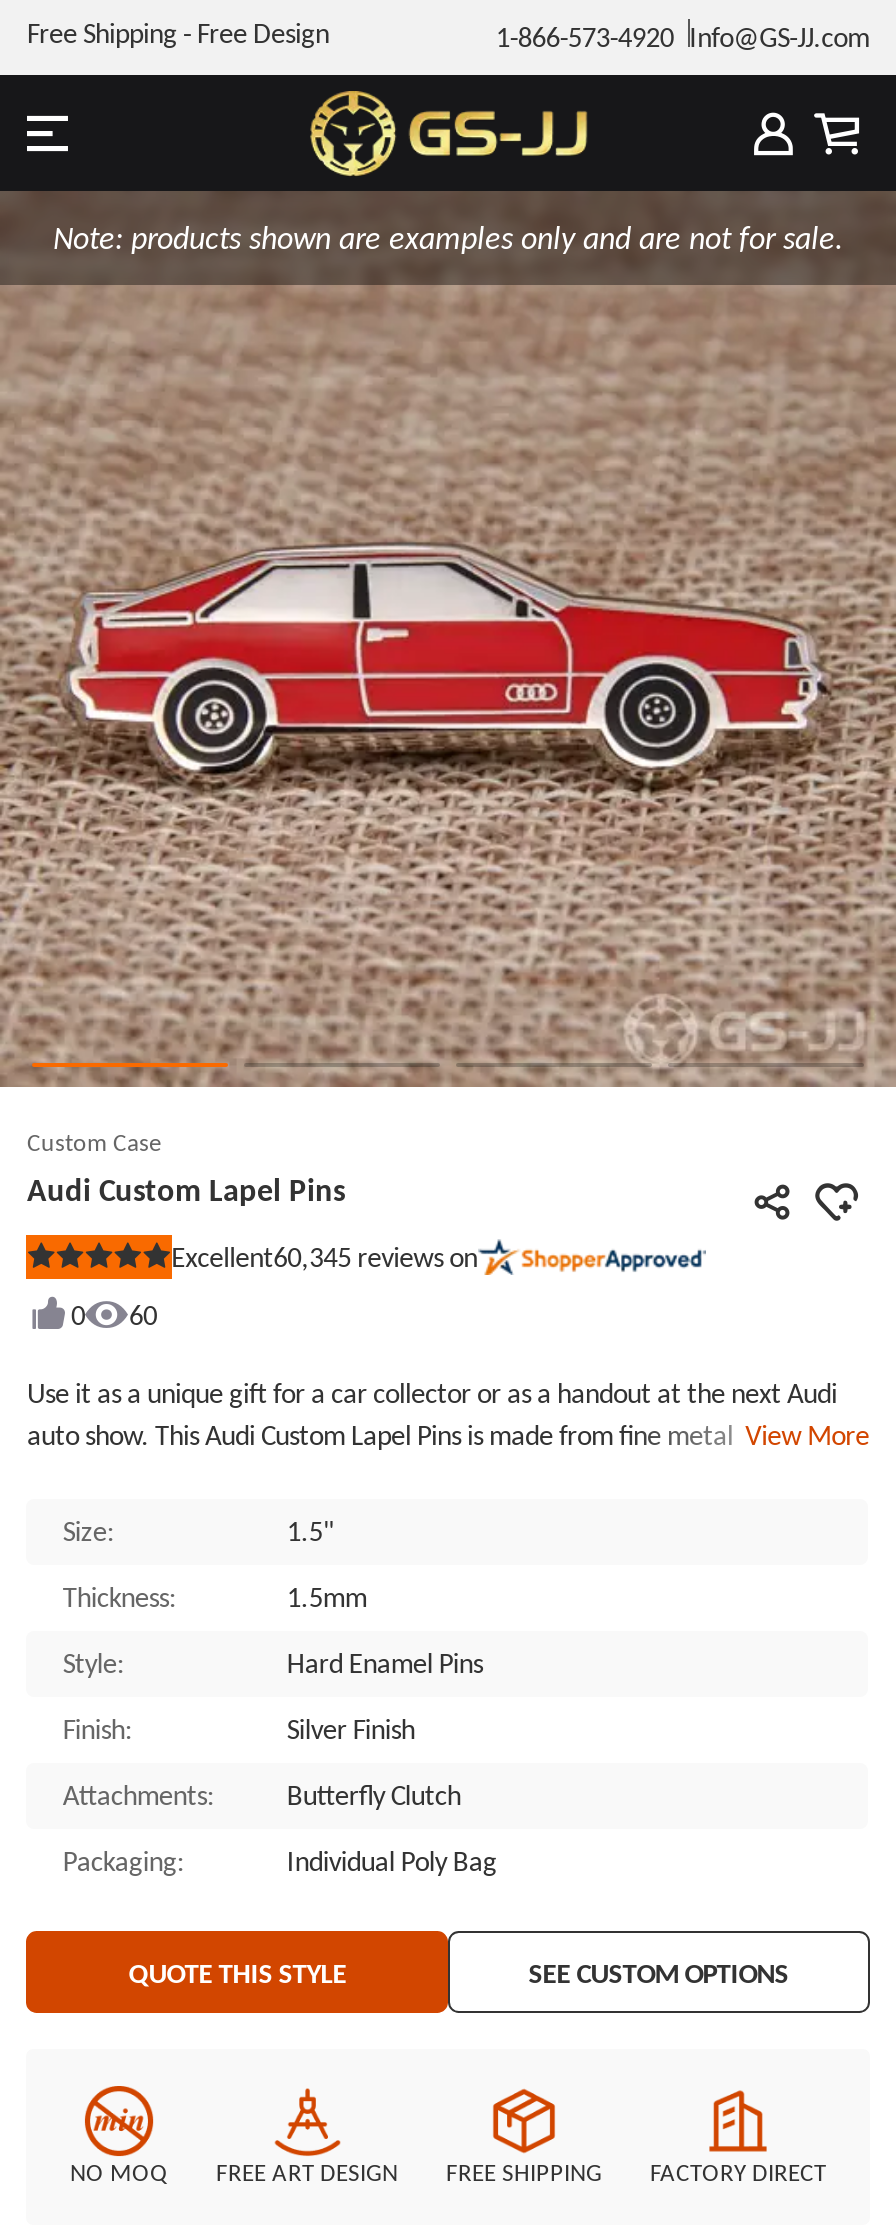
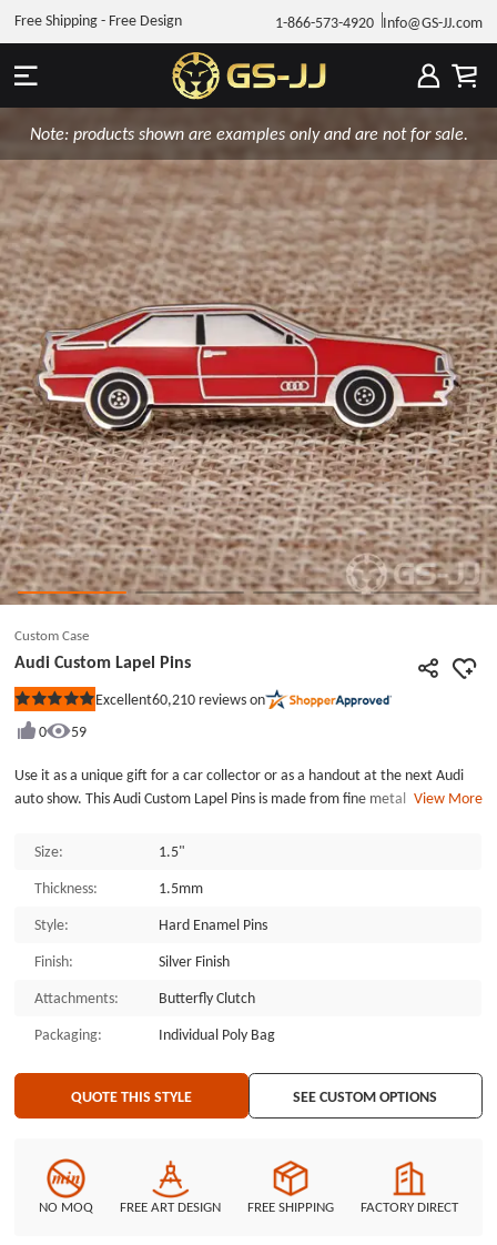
[171,1238,477,1275] Excellent60,345 reviews on -> [95,689,265,709] Excellent60,210 reviews on
[129,1297,157,1333] 60 -> [71,721,87,741] 59

